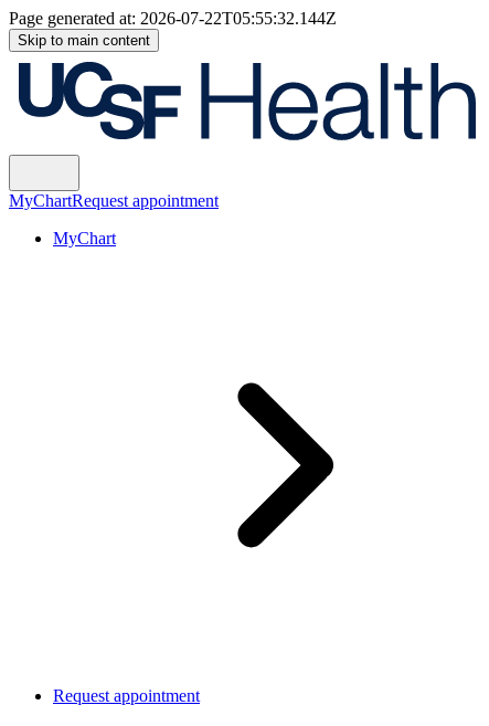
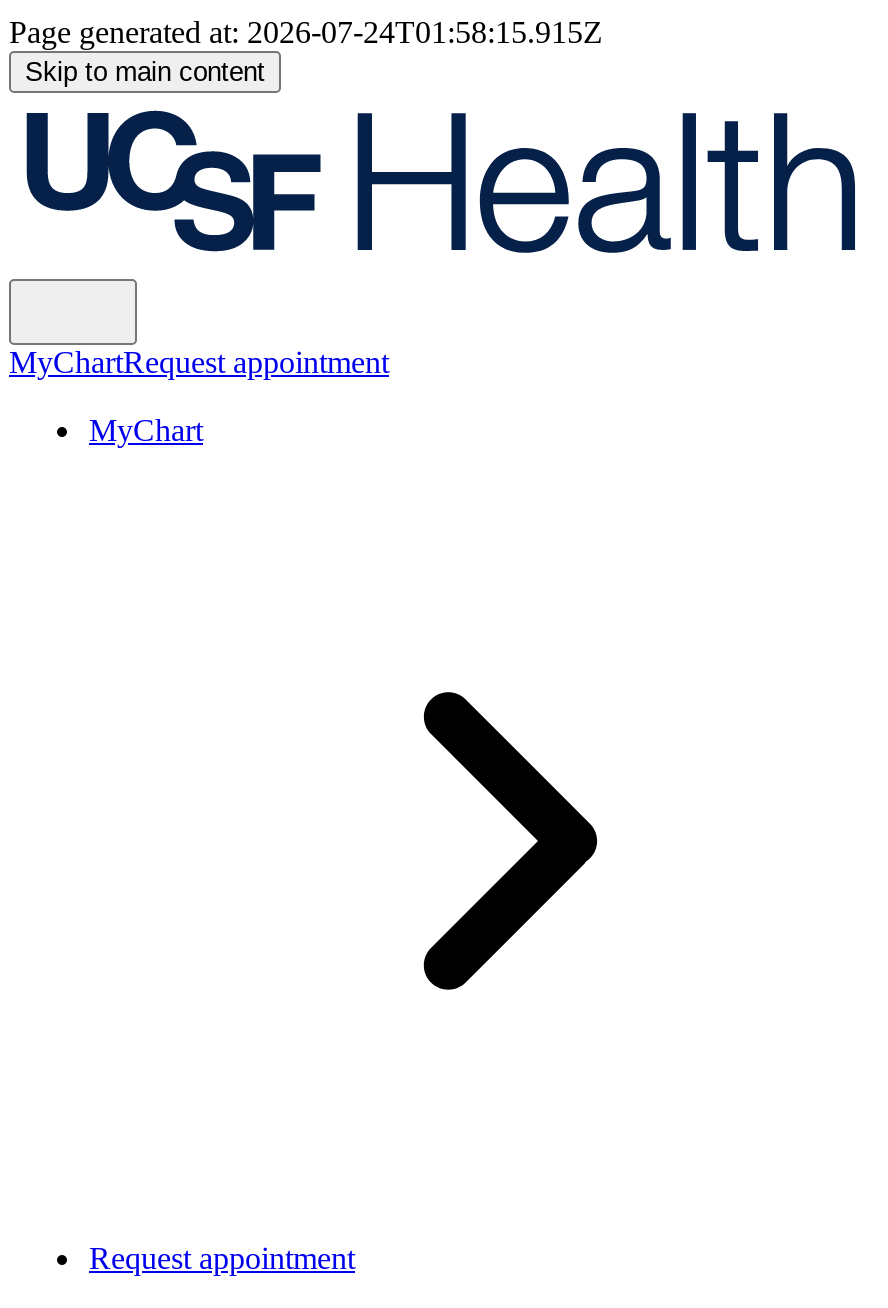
[9,9,337,28] Page generated at: 2026-07-22T05:55:32.144Z -> [9,15,603,49] Page generated at: 2026-07-24T01:58:15.915Z

